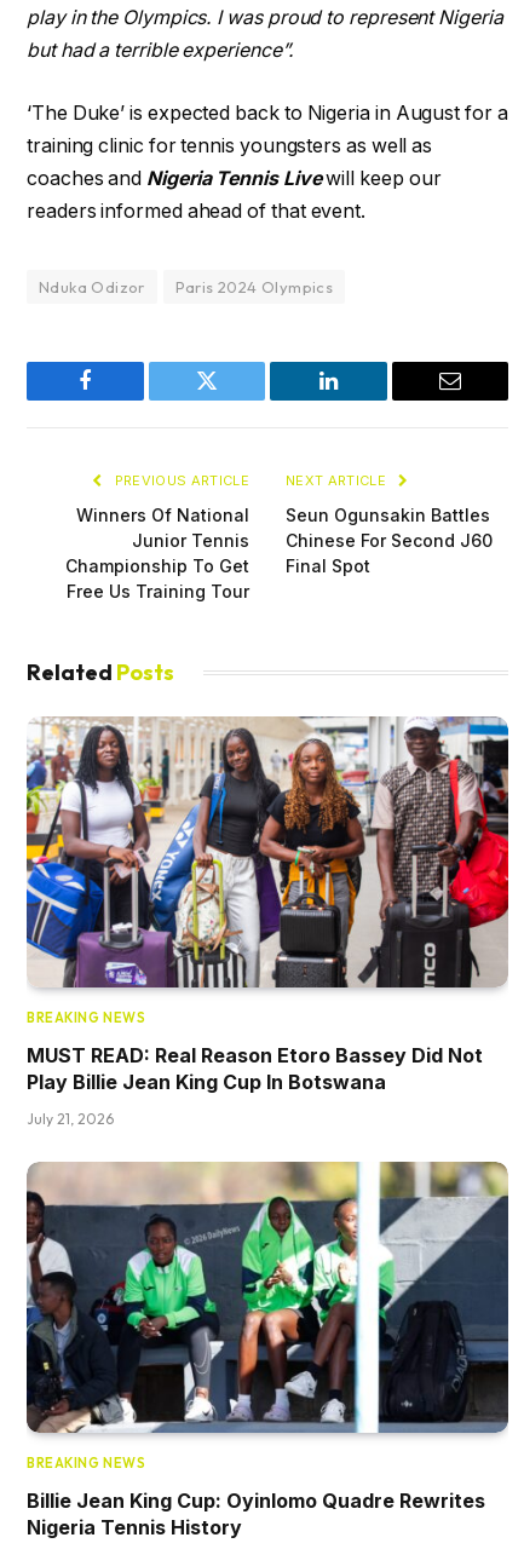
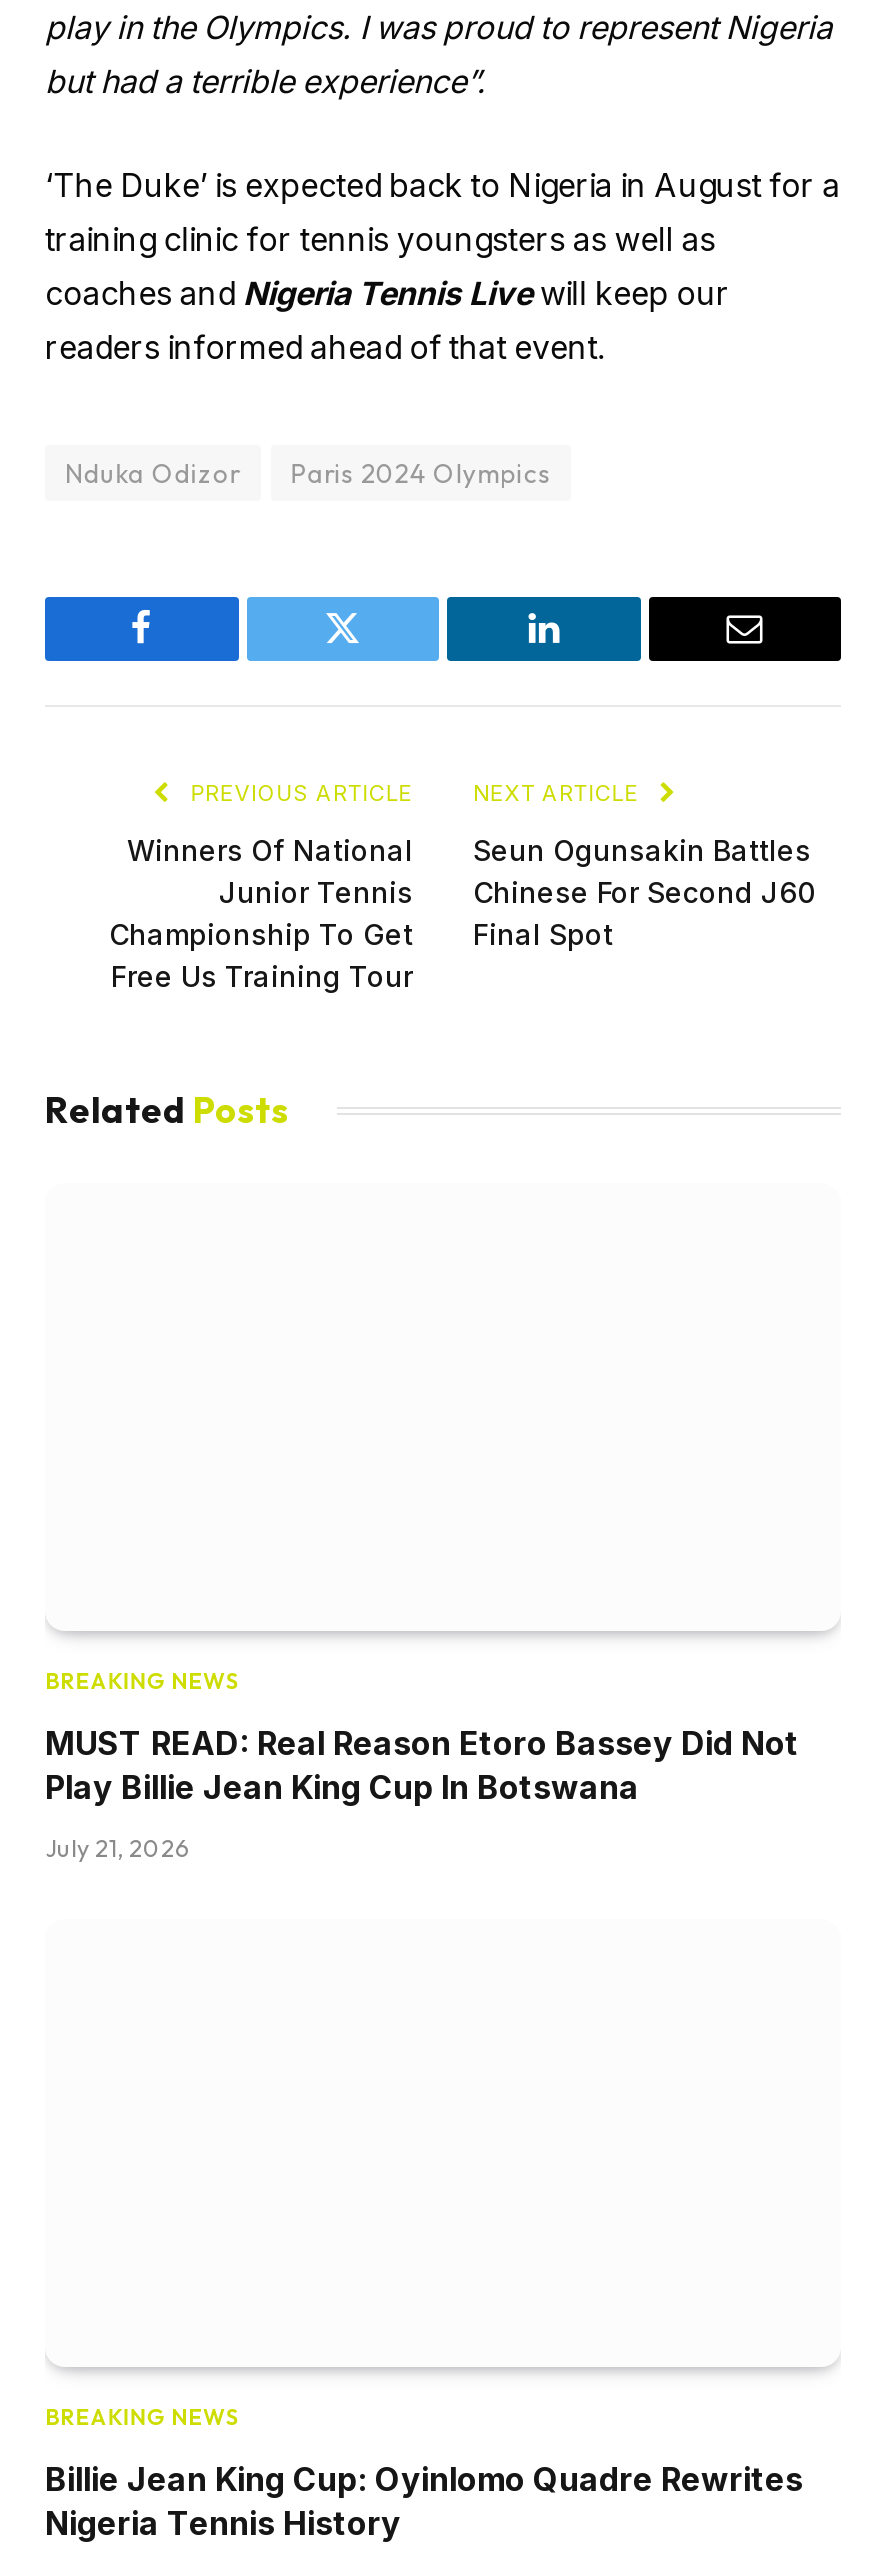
[25,715,509,989] [image] -> none
[25,1161,362,1434] [image] -> none
[376,1161,509,1434] [image] -> none

